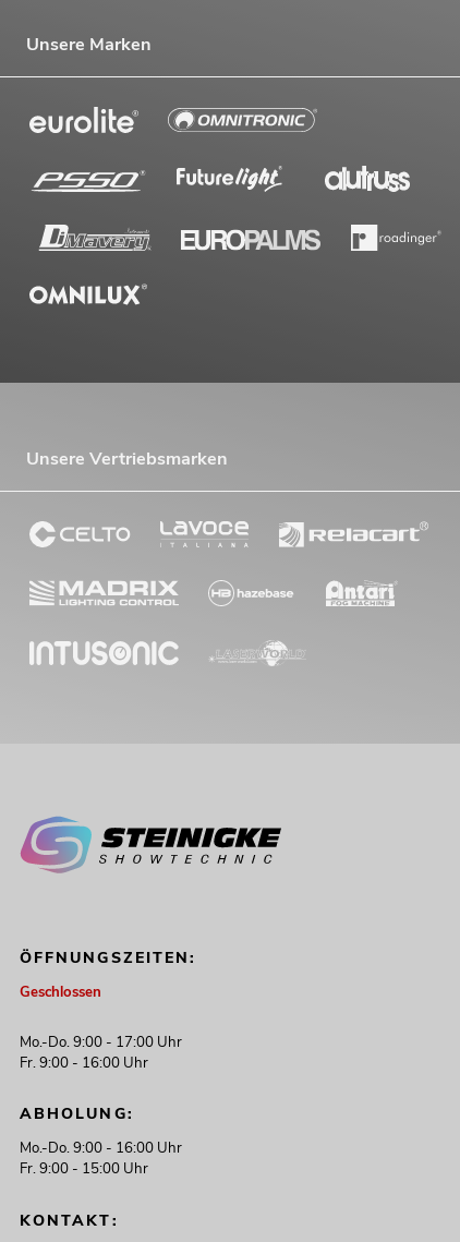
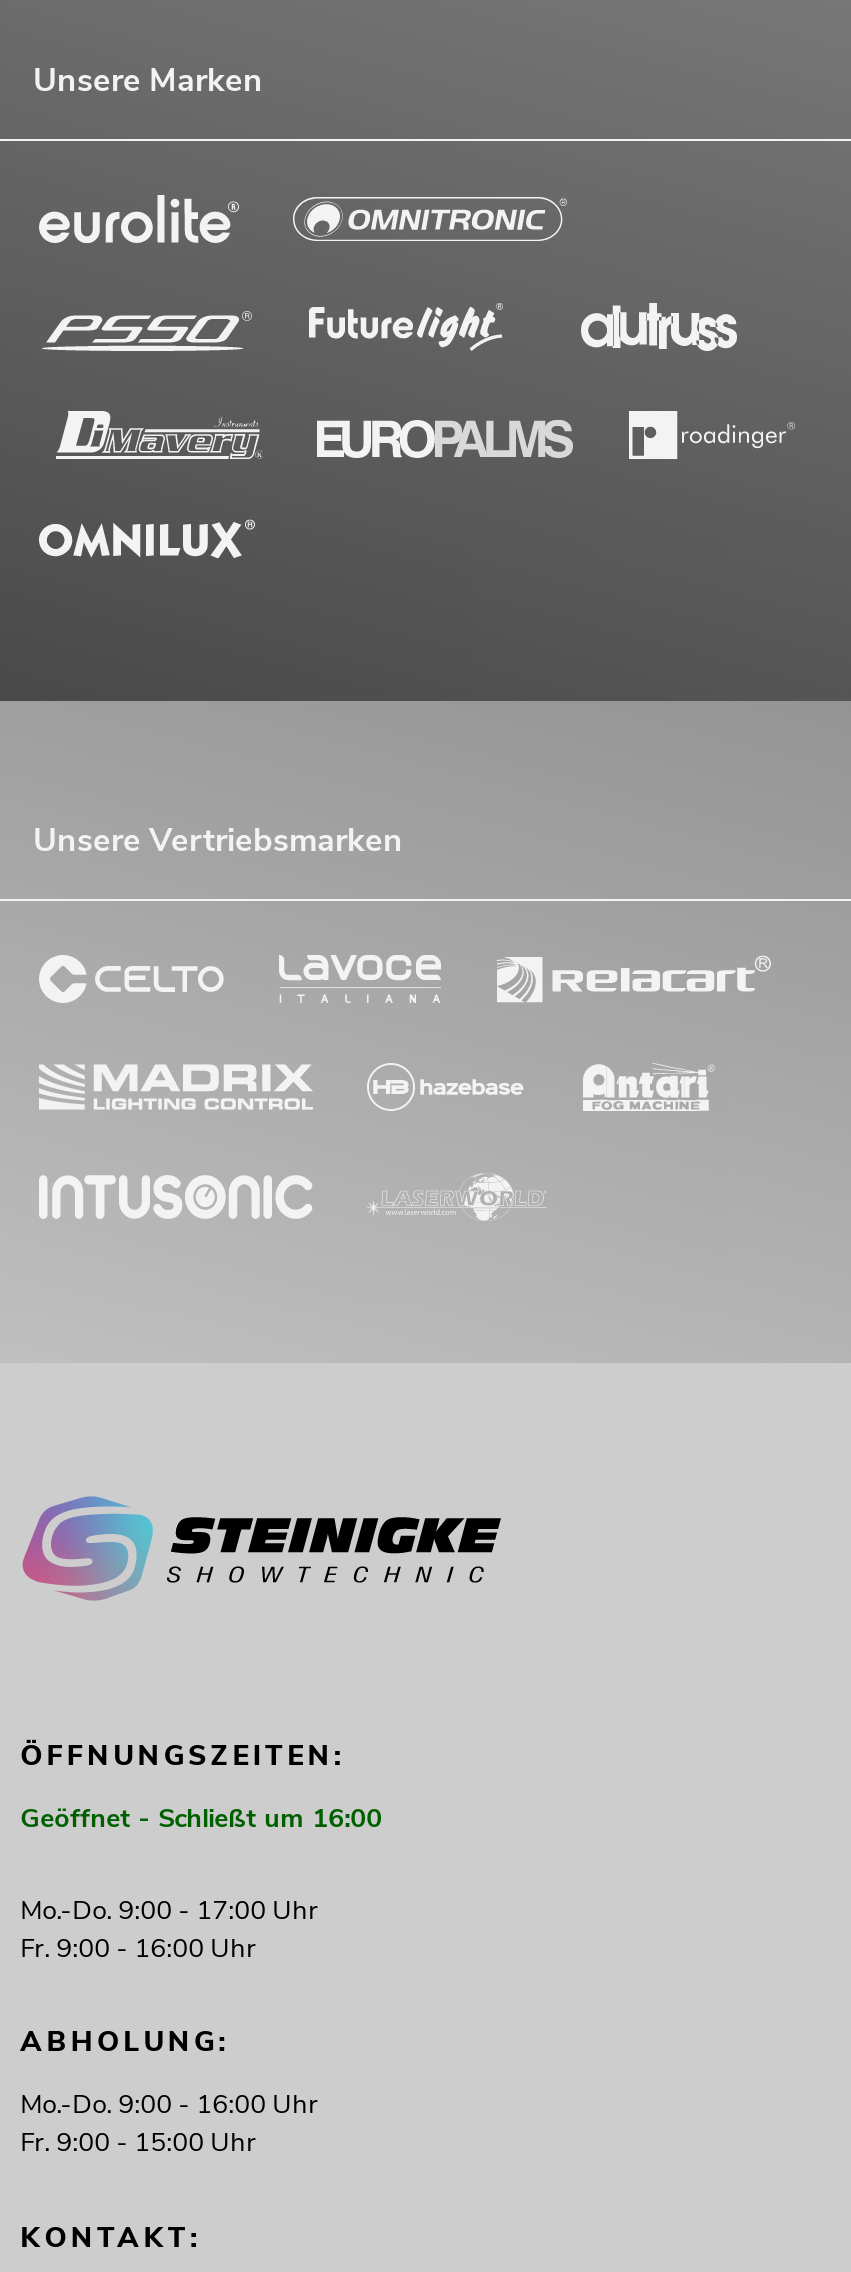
[19,982,101,1002] Geschlossen -> [20,1801,382,1837] Geöffnet - Schließt um 16:00

